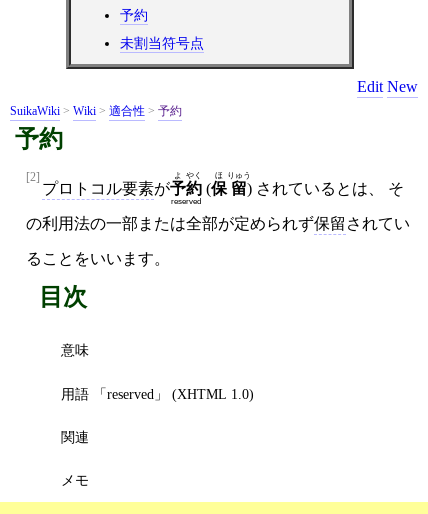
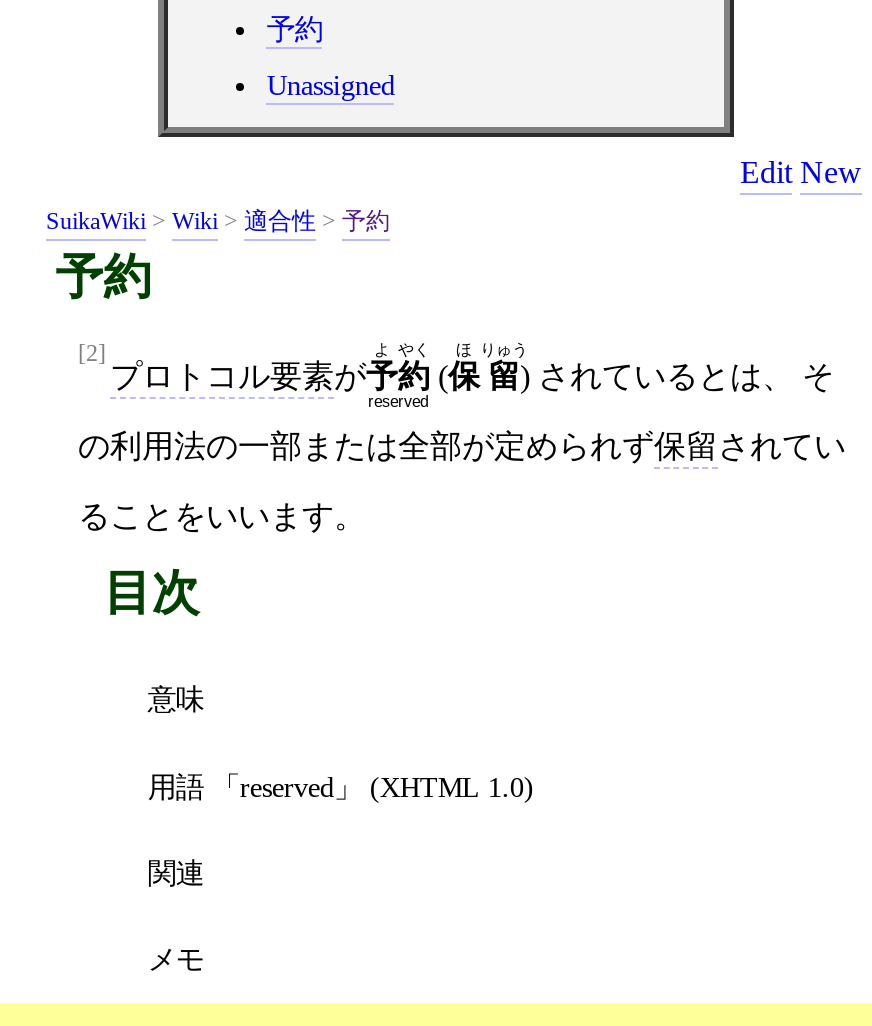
[120,35,204,51] 未割当符号点 -> [267,68,395,100] Unassigned

